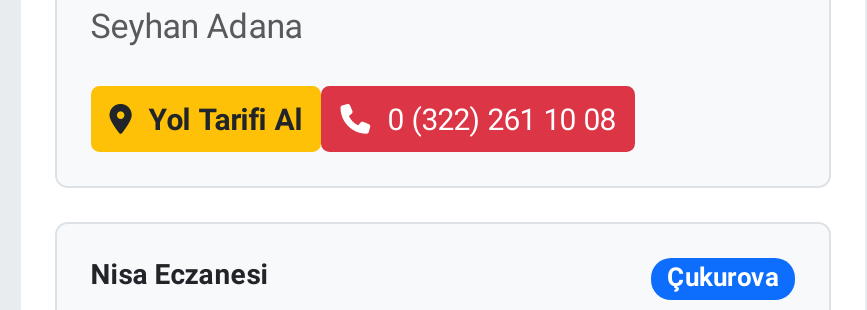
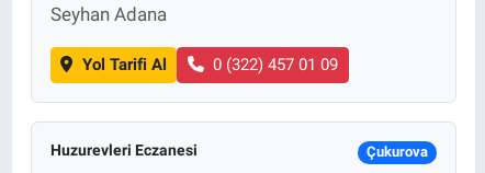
[387,101,615,137] 0 (322) 261 10 08 -> [213,55,338,75] 0 (322) 457 01 09
[91,257,269,289] Nisa Eczanesi -> [50,141,197,158] Huzurevleri Eczanesi

